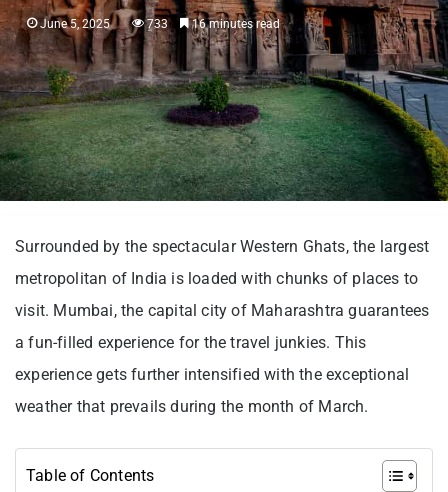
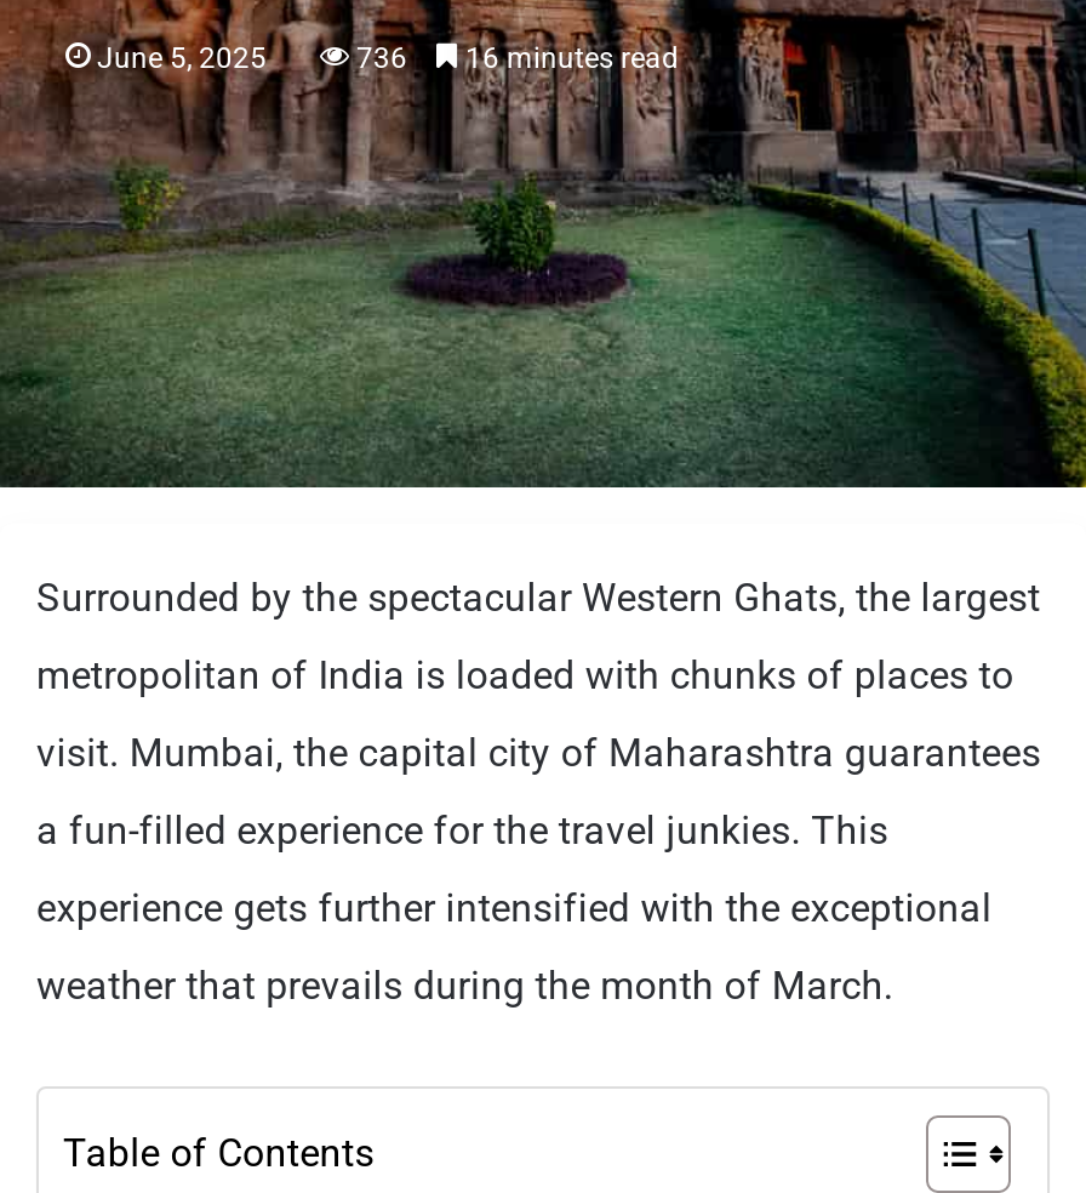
[144,16,280,30] 733 16 minutes read -> [349,40,679,74] 736 16 minutes read

